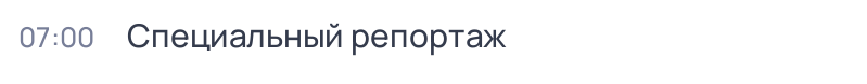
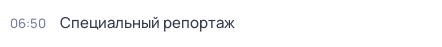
[18,13,507,58] 07:00 Специальный репортаж -> [10,12,235,33] 06:50 Специальный репортаж

